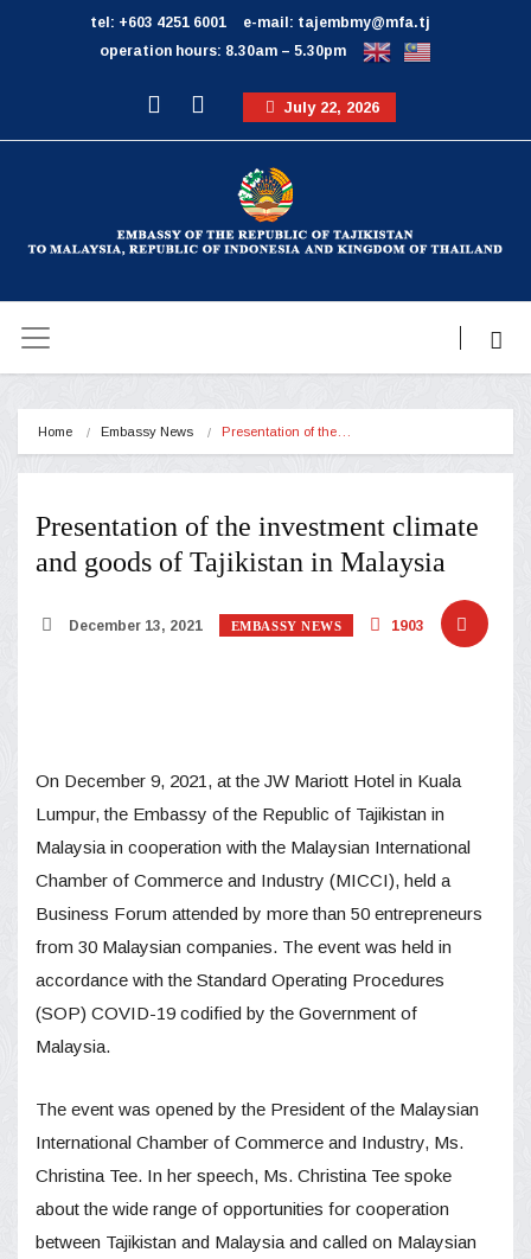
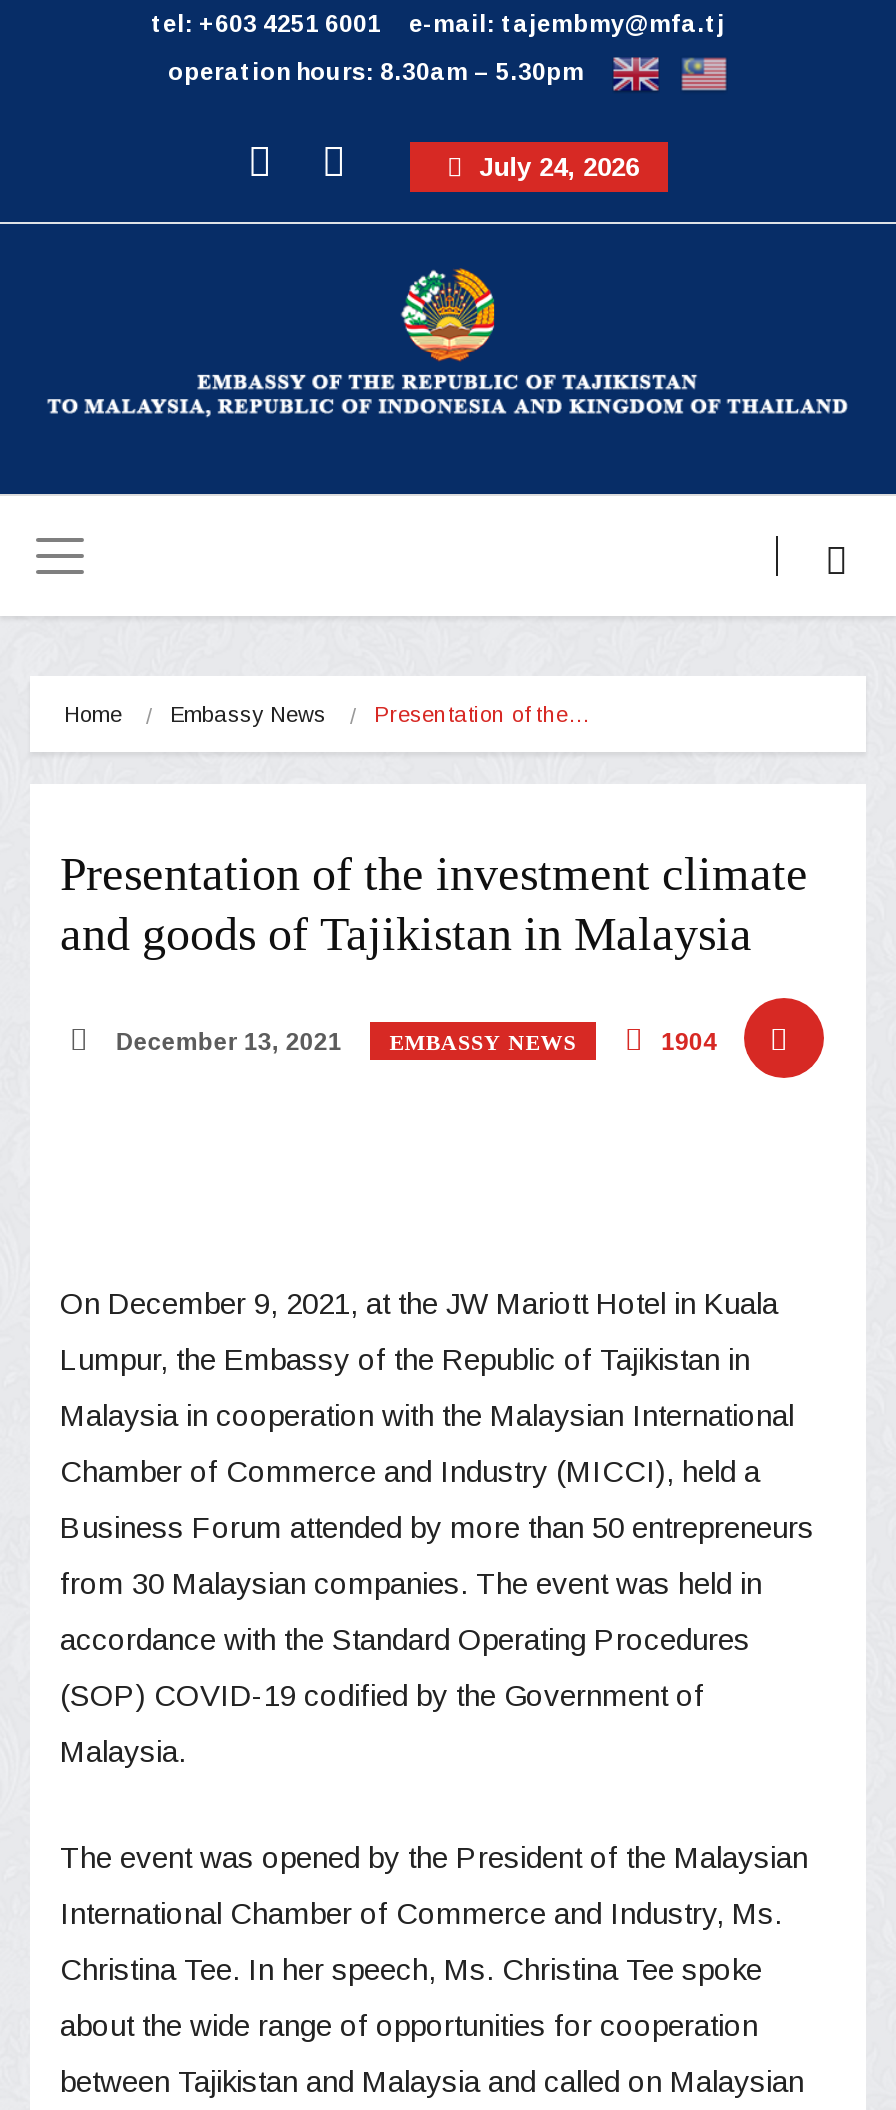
[279,98,379,116] July 22, 2026 -> [471,152,639,182] July 24, 2026
[388,617,425,634] 1903 -> [655,1027,717,1055] 1904

